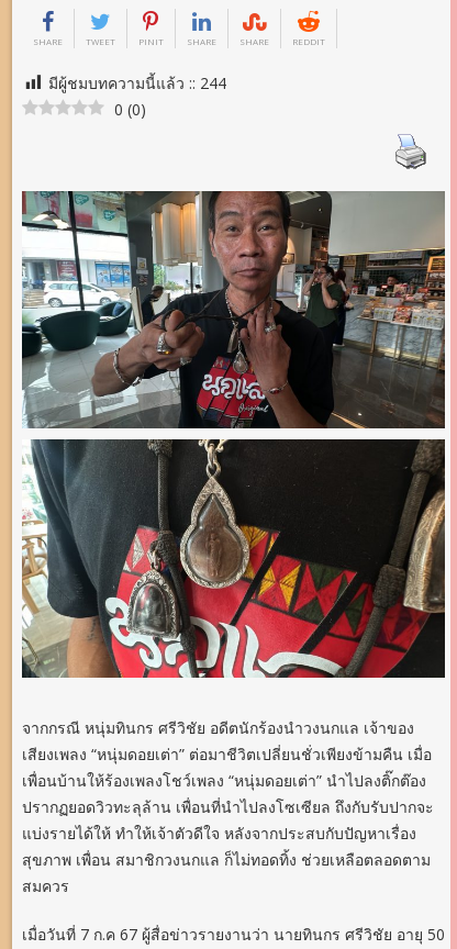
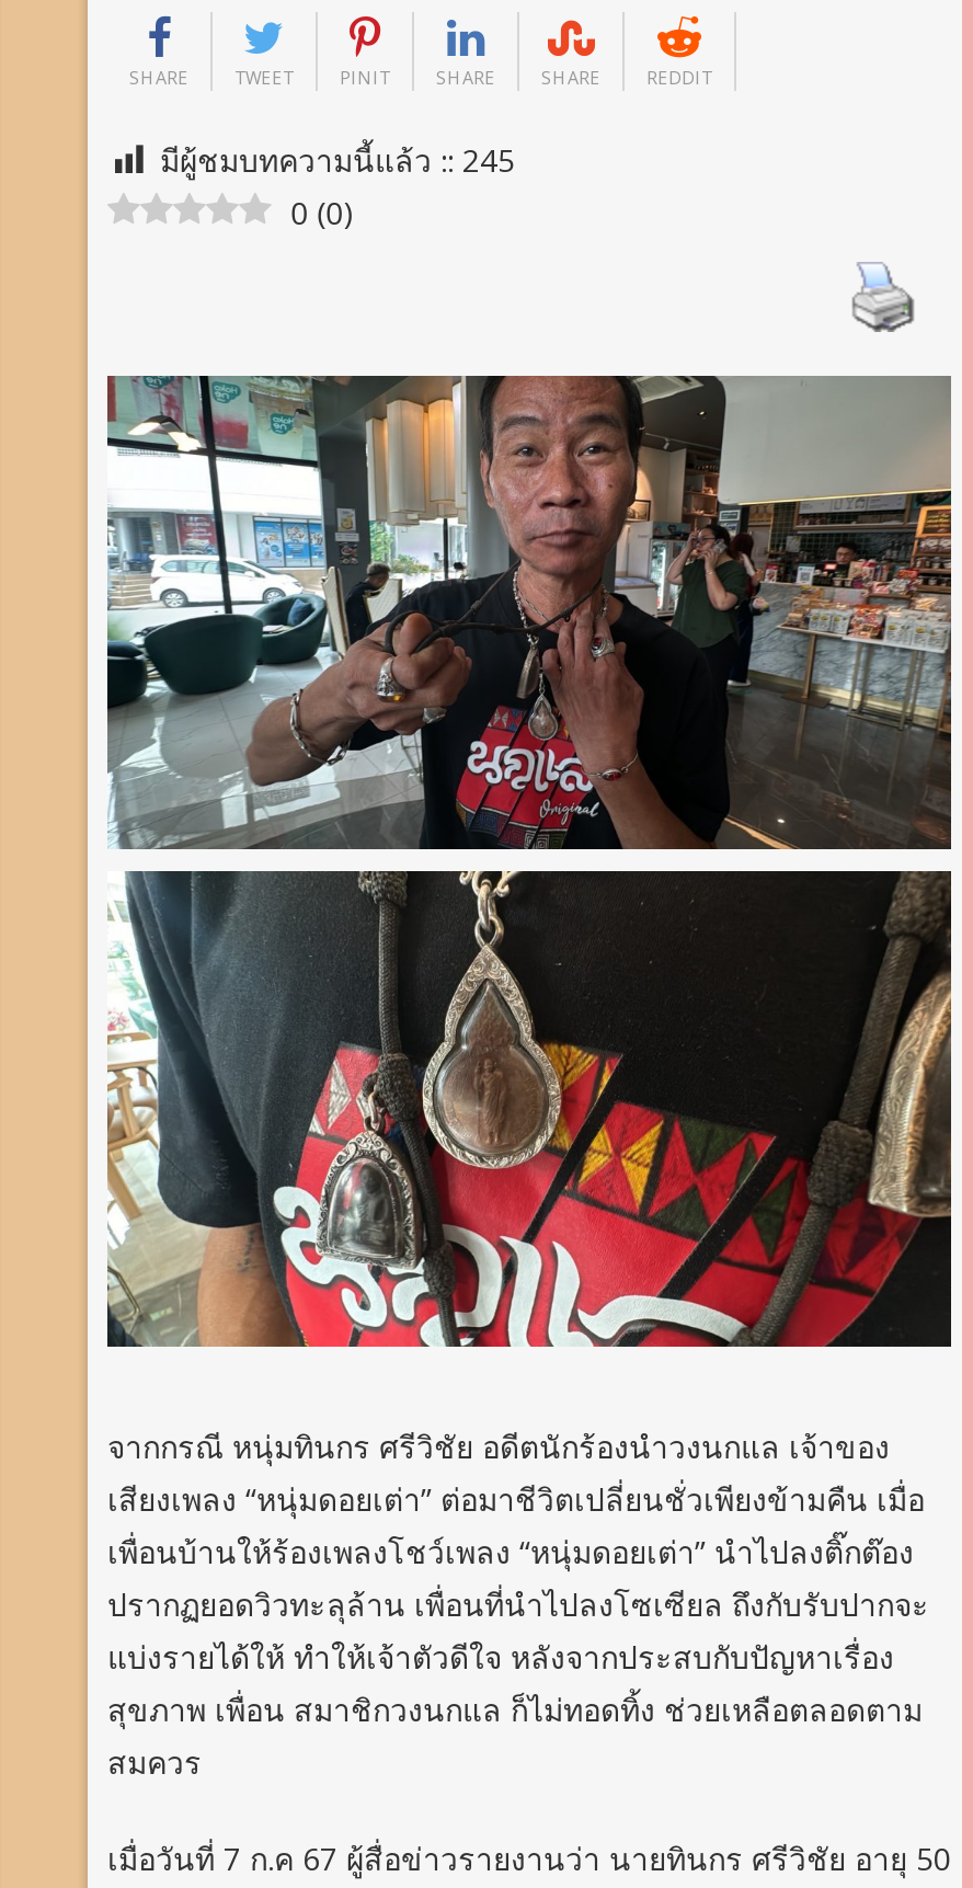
[48,72,226,93] มีผู้ชมบทความนี้แล้ว :: 244 -> [160,138,515,180] มีผู้ชมบทความนี้แล้ว :: 245

